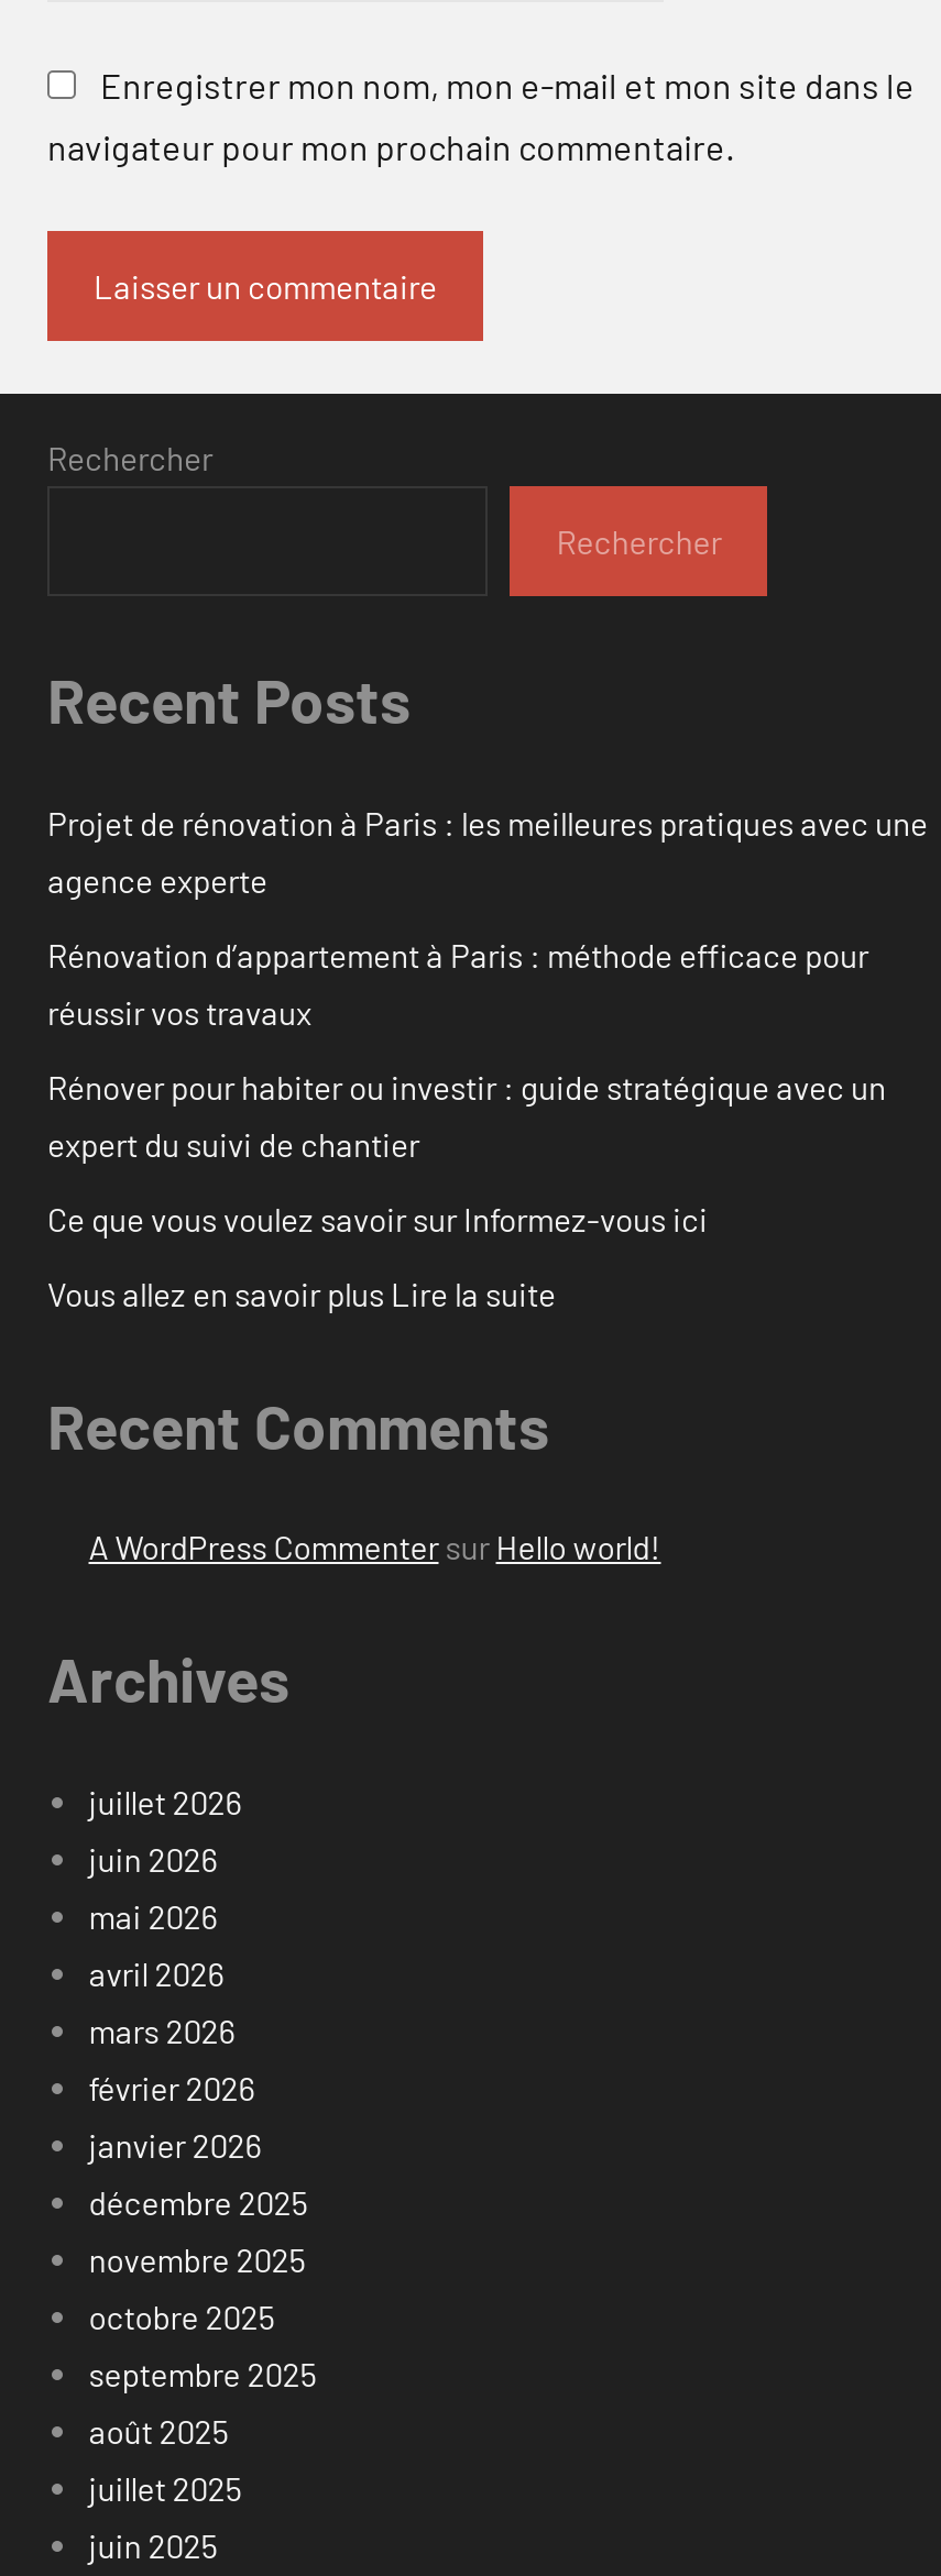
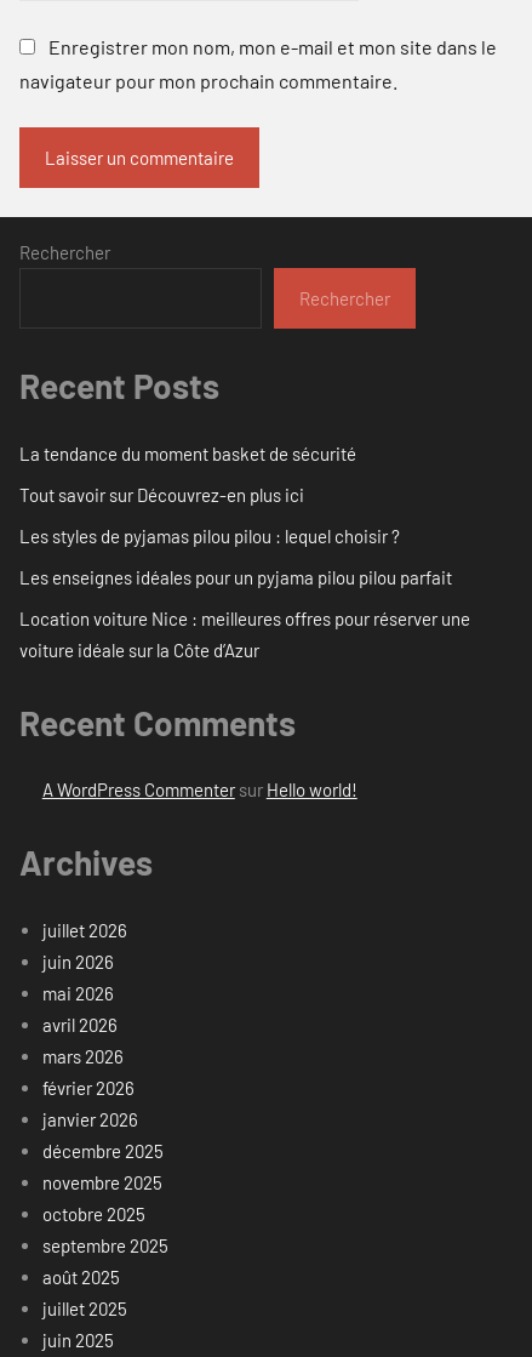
[47,802,928,899] Projet de rénovation à Paris : les meilleures pratiques avec une | agence experte -> [19,442,356,464] La tendance du moment basket de sécurité
[47,934,868,1031] Rénovation d’appartement à Paris : méthode efficace pour | réussir vos travaux -> [19,484,304,505] Tout savoir sur Découvrez-en plus ici
[47,1066,886,1163] Rénover pour habiter ou investir : guide stratégique avec un | expert du suivi de chantier -> [19,525,400,547] Les styles de pyjamas pilou pilou : lequel choisir ?
[47,1198,708,1238] Ce que vous voulez savoir sur Informez-vous ici -> [19,566,452,588] Les enseignes idéales pour un pyjama pilou pilou parfait
[47,1273,556,1313] Vous allez en savoir plus Lire la suite -> [19,607,470,661] Location voiture Nice : meilleures offres pour réserver une | voiture idéale sur la Côte d’Azur

